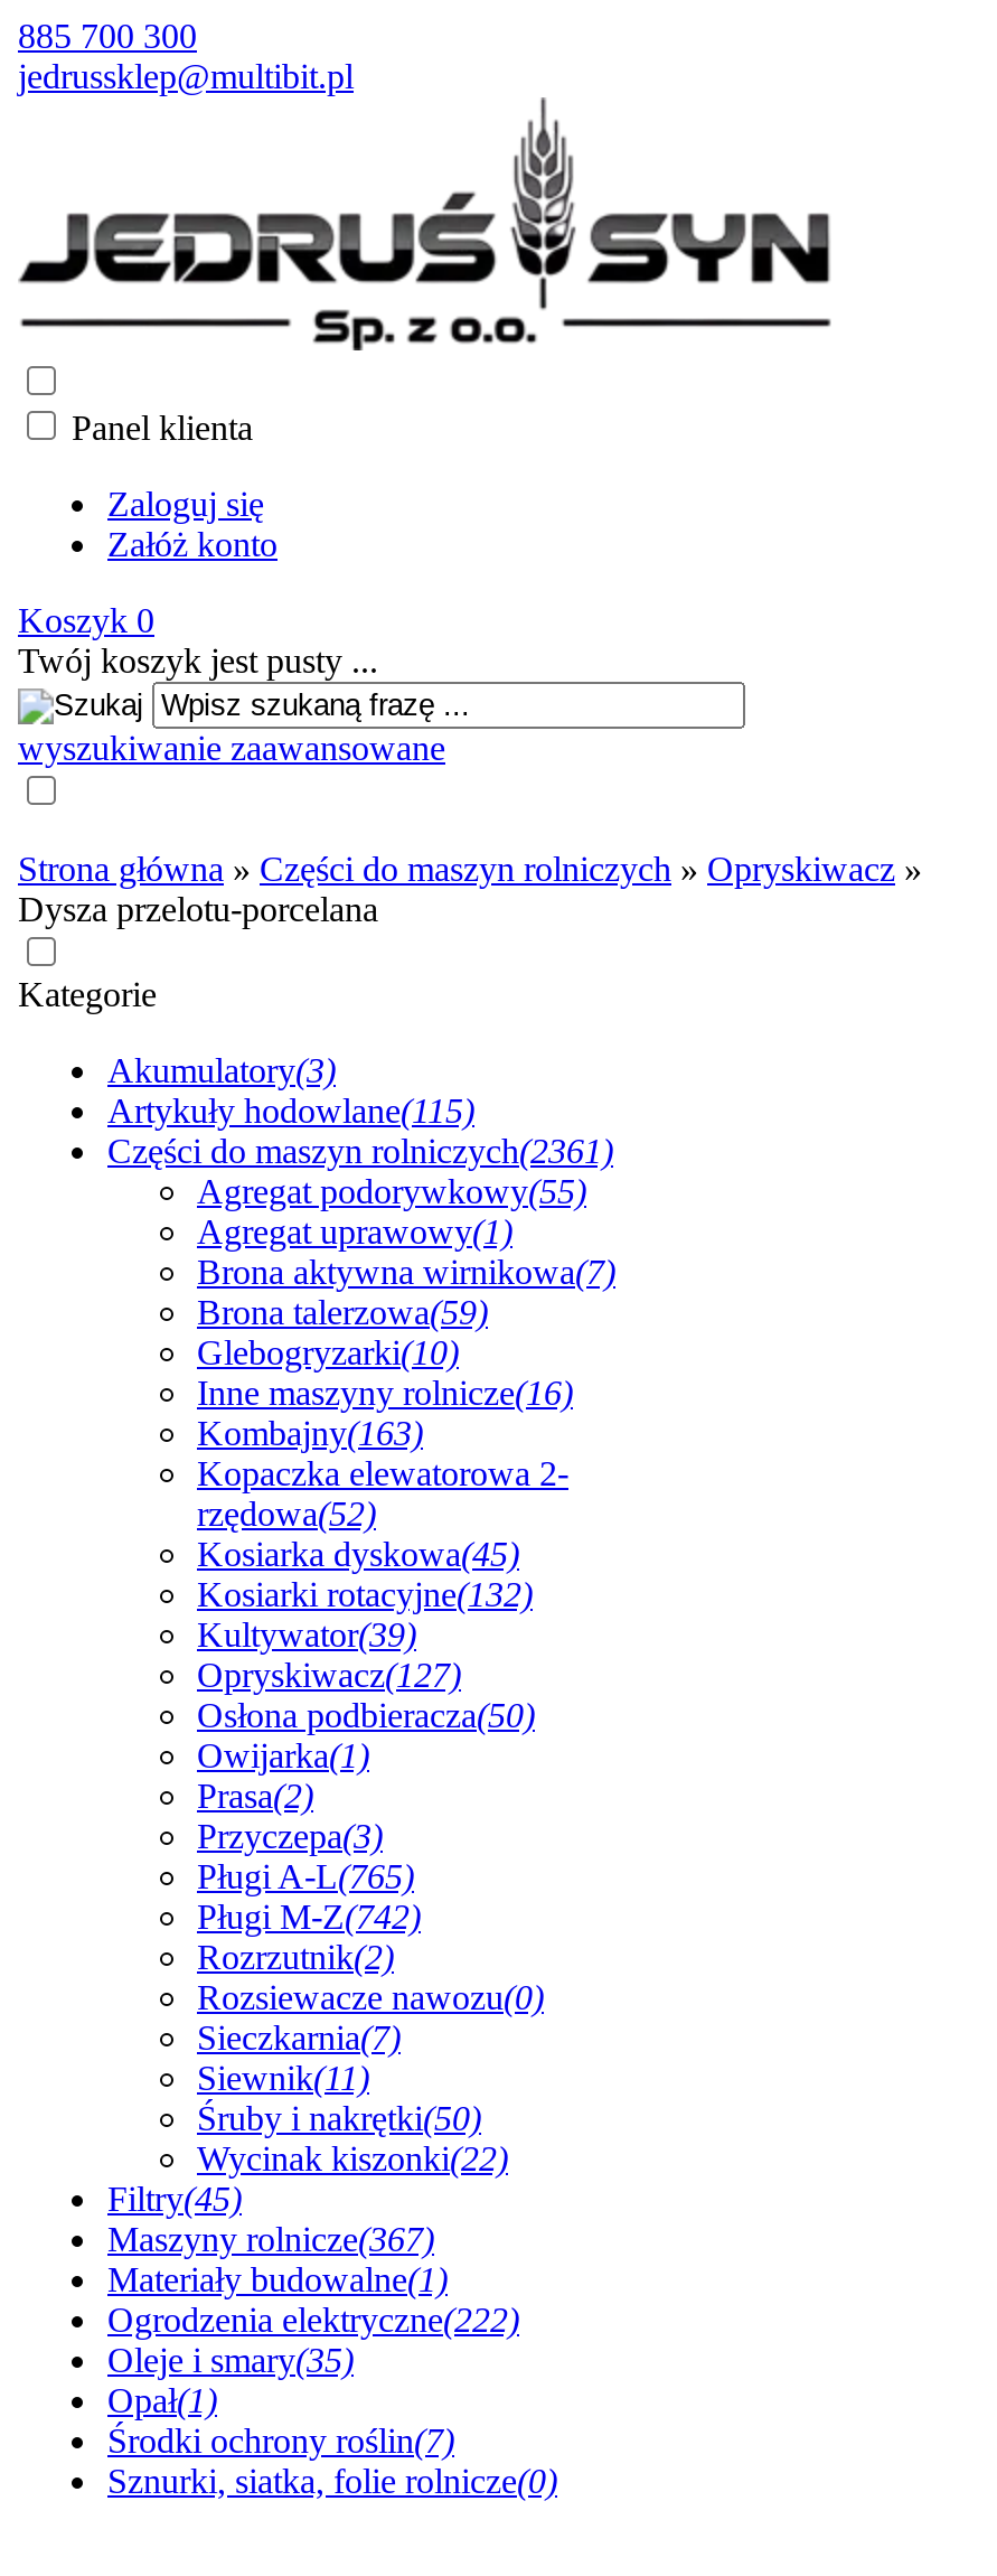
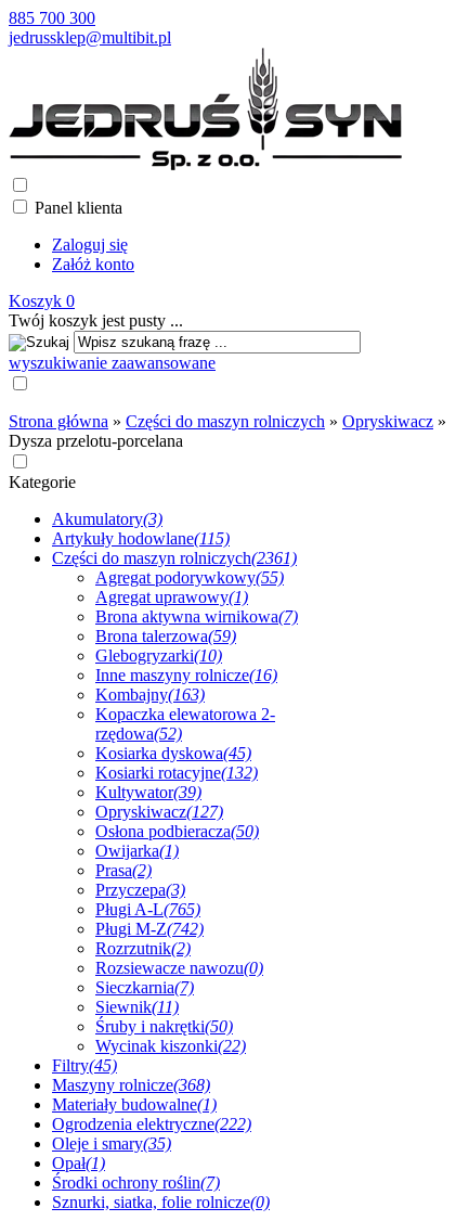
[107,2220,434,2258] Maszyny rolnicze(367) -> [52,1076,210,1094] Maszyny rolnicze(368)

